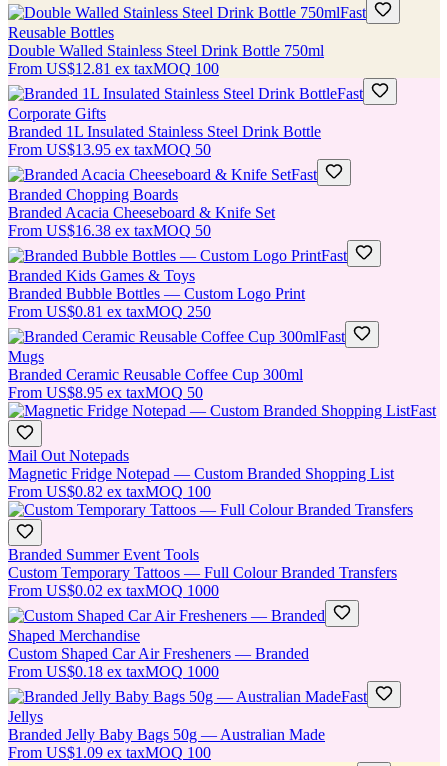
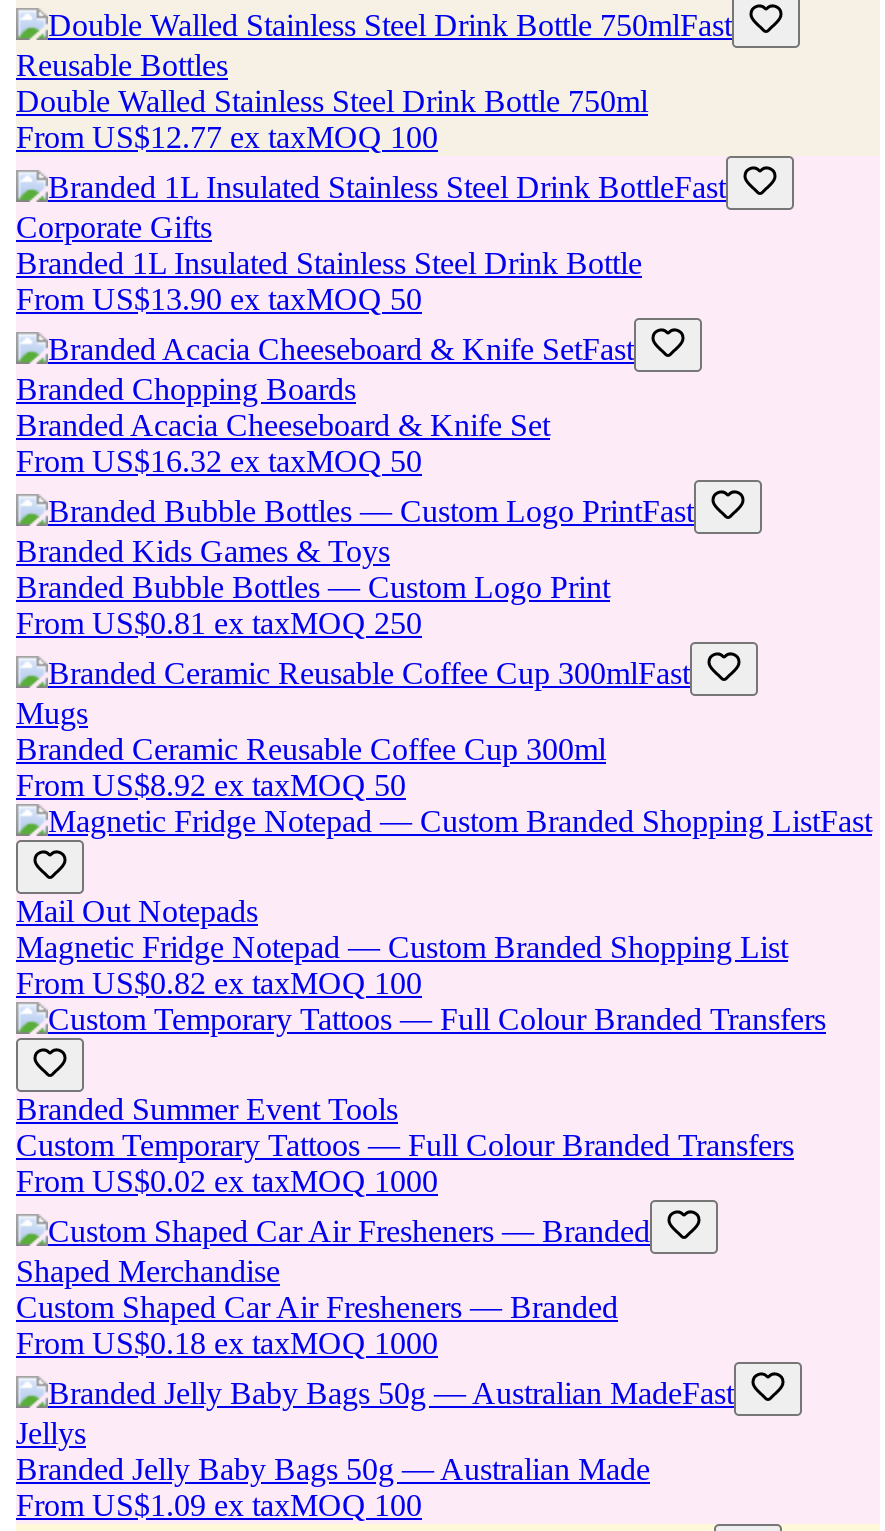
[8,60,219,77] From US$12.81 ex taxMOQ 100 -> [16,120,438,154] From US$12.77 ex taxMOQ 100
[8,141,211,158] From US$13.95 ex taxMOQ 50 -> [16,282,422,316] From US$13.90 ex taxMOQ 50
[8,222,211,239] From US$16.38 ex taxMOQ 50 -> [16,444,422,478] From US$16.32 ex taxMOQ 50
[8,384,203,401] From US$8.95 ex taxMOQ 50 -> [16,768,406,802] From US$8.92 ex taxMOQ 50

